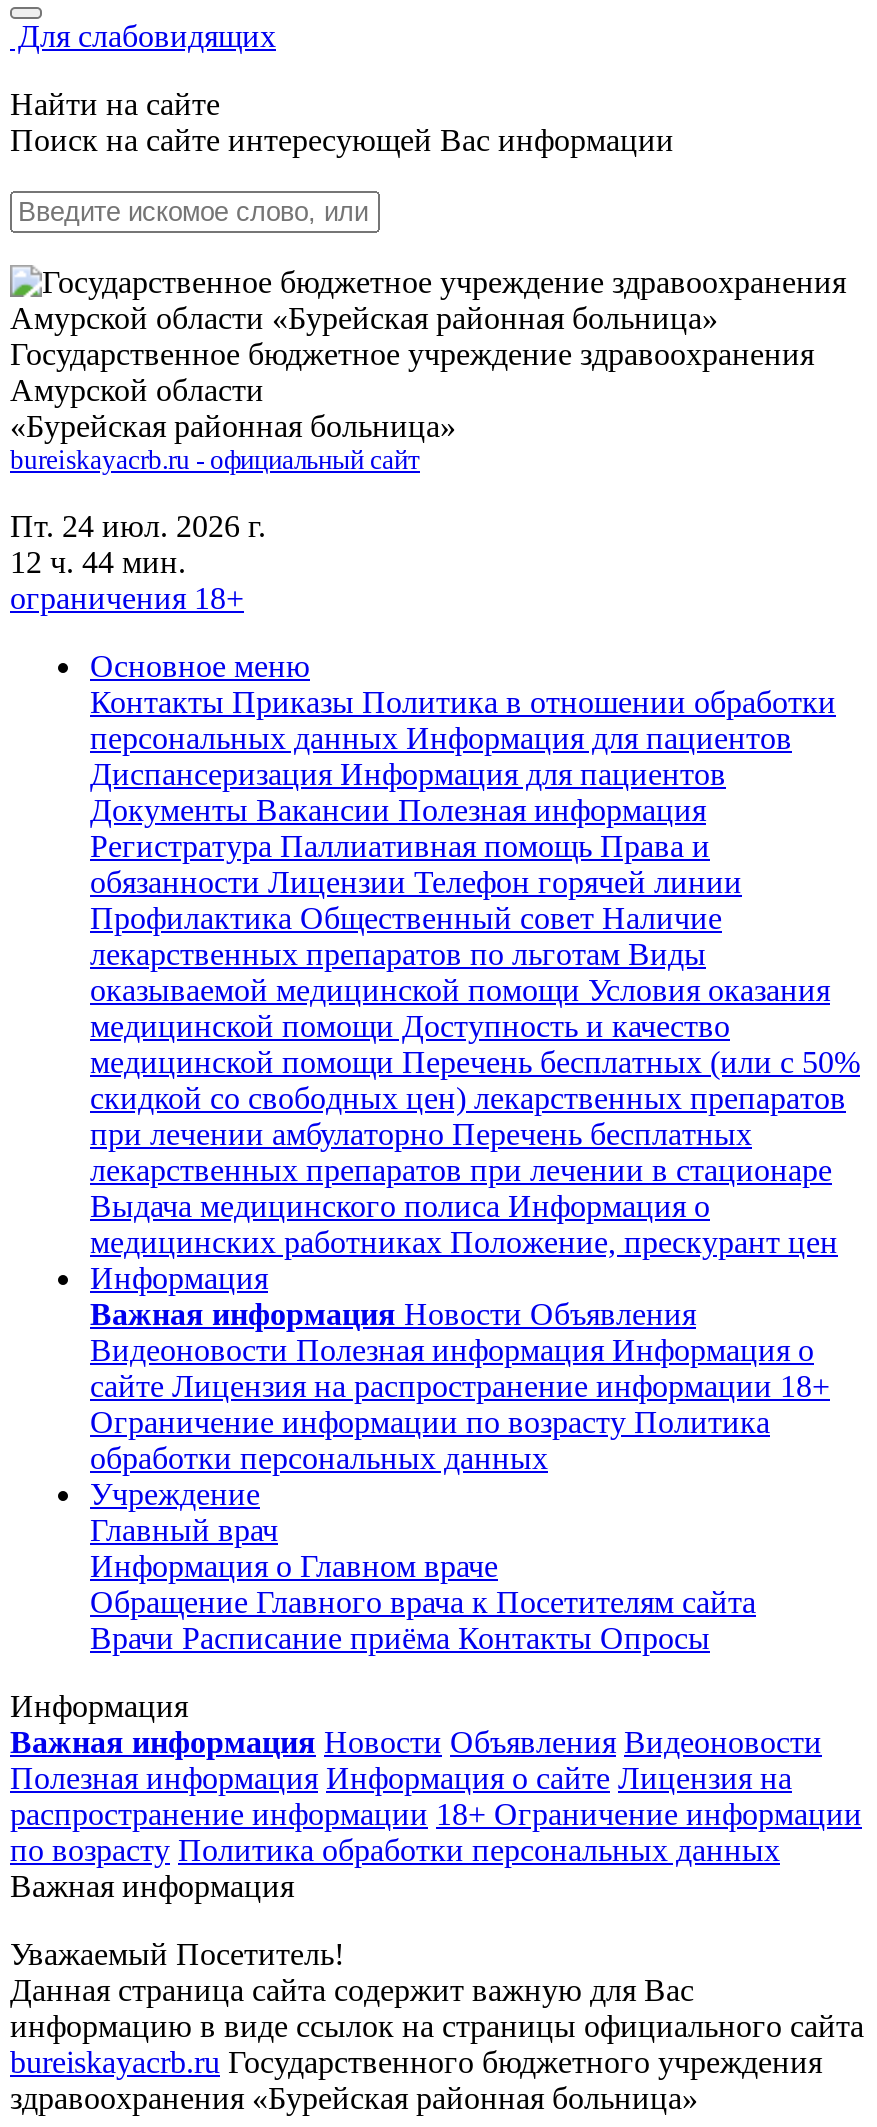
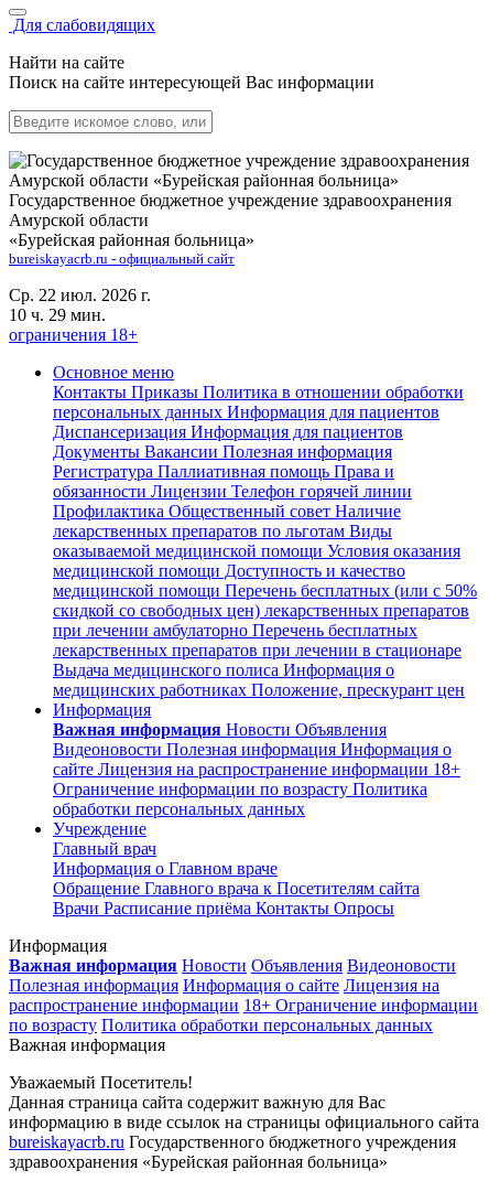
[10,509,266,543] Пт. 24 июл. 2026 г. -> [9,286,151,304] Ср. 22 июл. 2026 г.
[10,545,186,579] 12 ч. 44 мин. -> [9,305,106,324] 10 ч. 29 мин.

